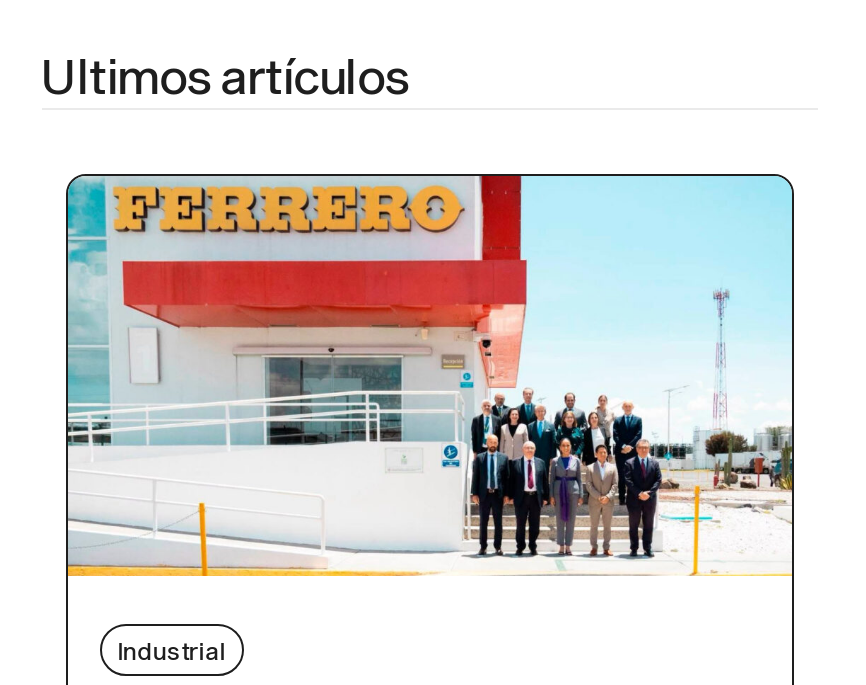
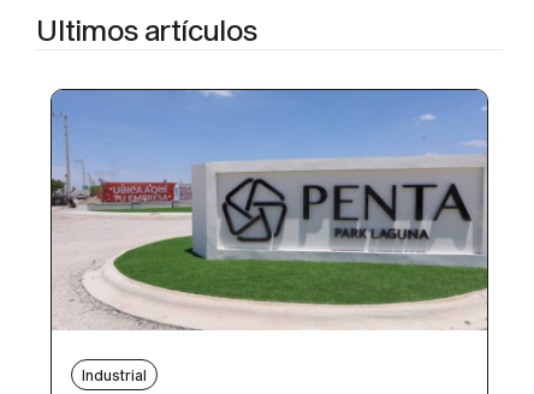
[66,174,794,578] [image] -> [51,89,488,332] [image]

